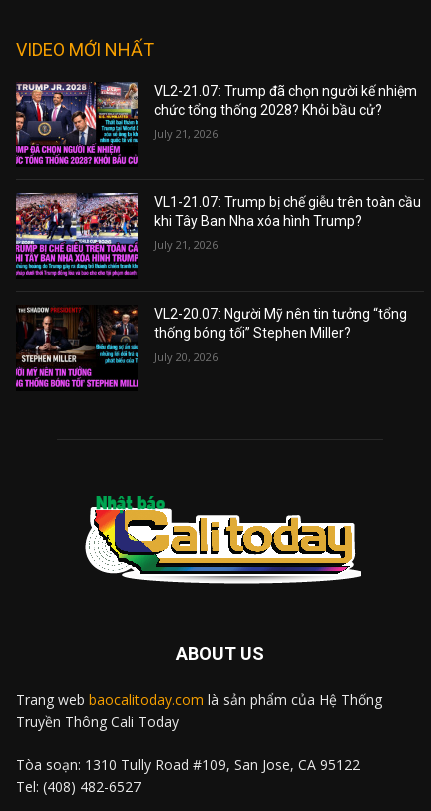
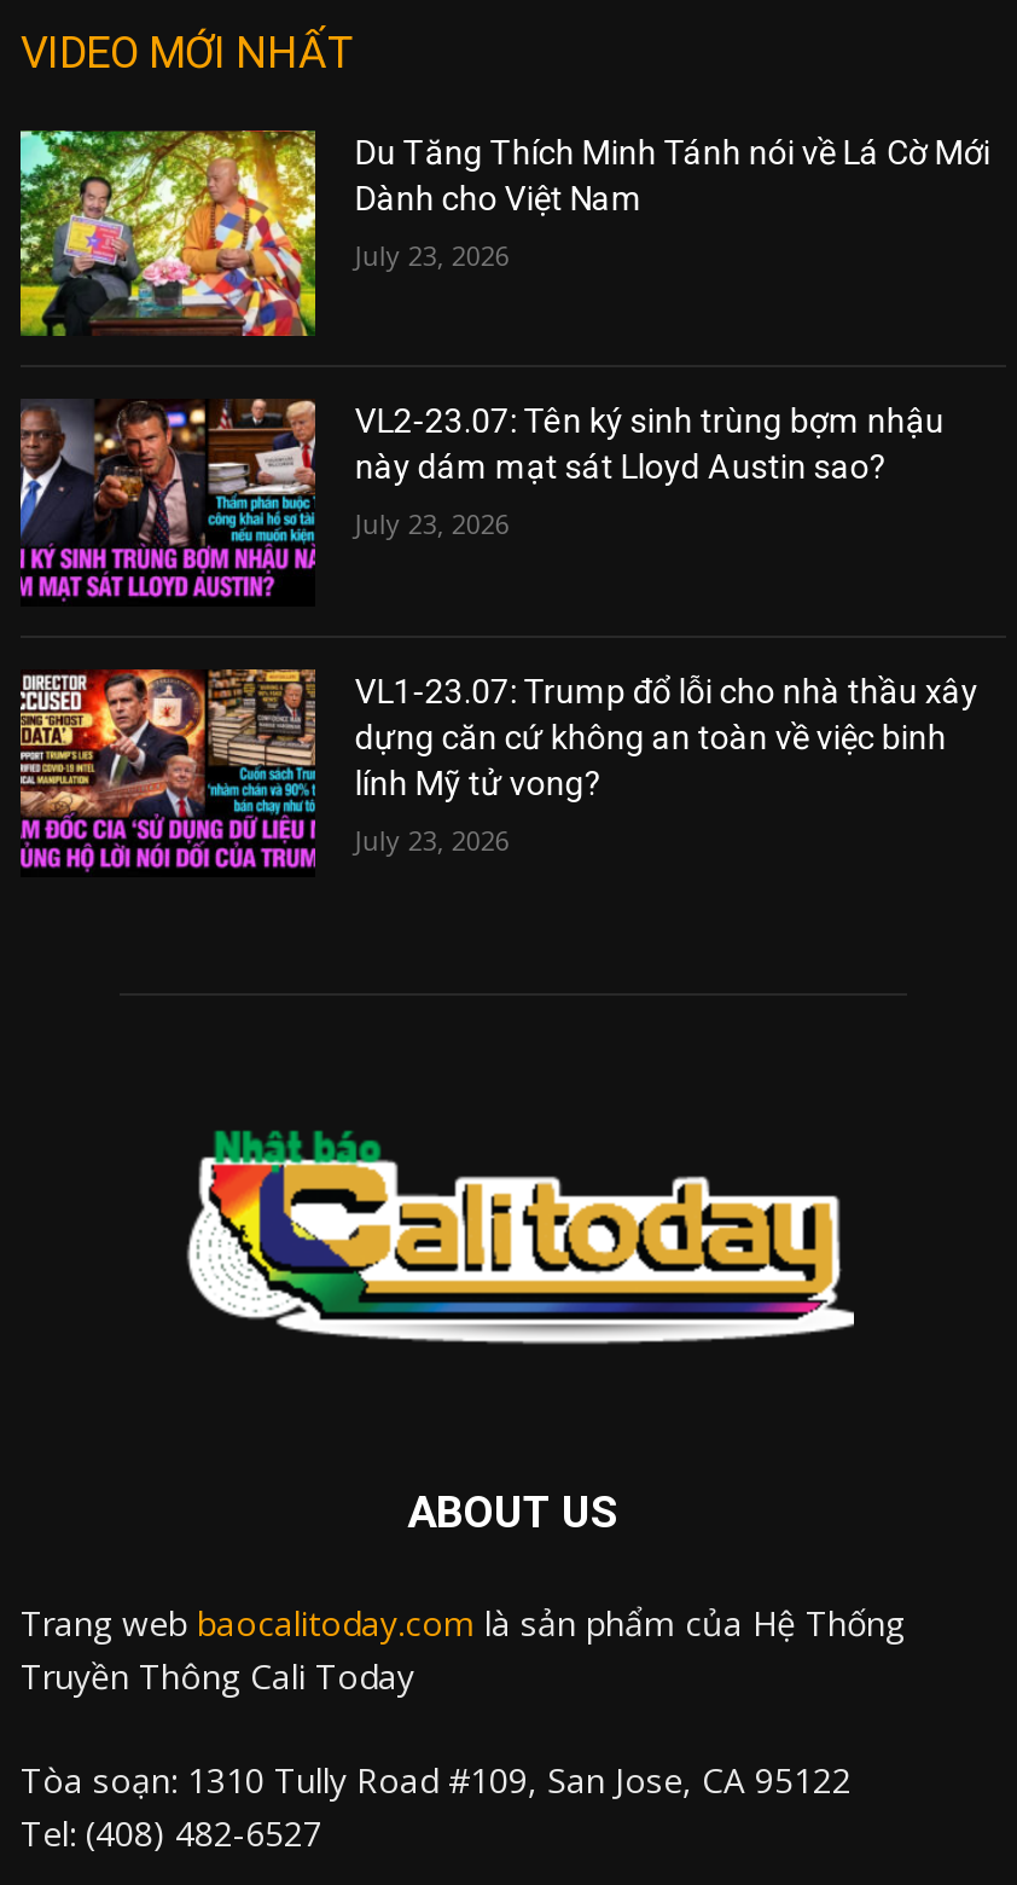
[15,82,417,167] [image] | VL2-21.07: Trump đã chọn người kế nhiệm | chức tổng thống 2028? Khỏi bầu cử? -> [18,128,990,338] [image] | Du Tăng Thích Minh Tánh nói về Lá Cờ Mới | Dành cho Việt Nam
[154,126,218,141] July 21, 2026 -> [355,236,509,272] July 23, 2026
[15,192,421,276] [image] | VL1-21.07: Trump bị chế giễu trên toàn cầu | khi Tây Ban Nha xóa hình Trump? -> [18,396,944,597] [image] | VL2-23.07: Tên ký sinh trùng bợm nhậu | này dám mạt sát Lloyd Austin sao?
[154,237,218,252] July 21, 2026 -> [355,506,509,542] July 23, 2026
[16,305,407,386] [image] | VL2-20.07: Người Mỹ nên tin tưởng “tổng | thống bóng tối” Stephen Miller? -> [18,667,978,868] [image] | VL1-23.07: Trump đổ lỗi cho nhà thầu xây | dựng căn cứ không an toàn về việc binh | lính Mỹ tử vong?
[154,349,218,364] July 20, 2026 -> [355,822,509,858] July 23, 2026

